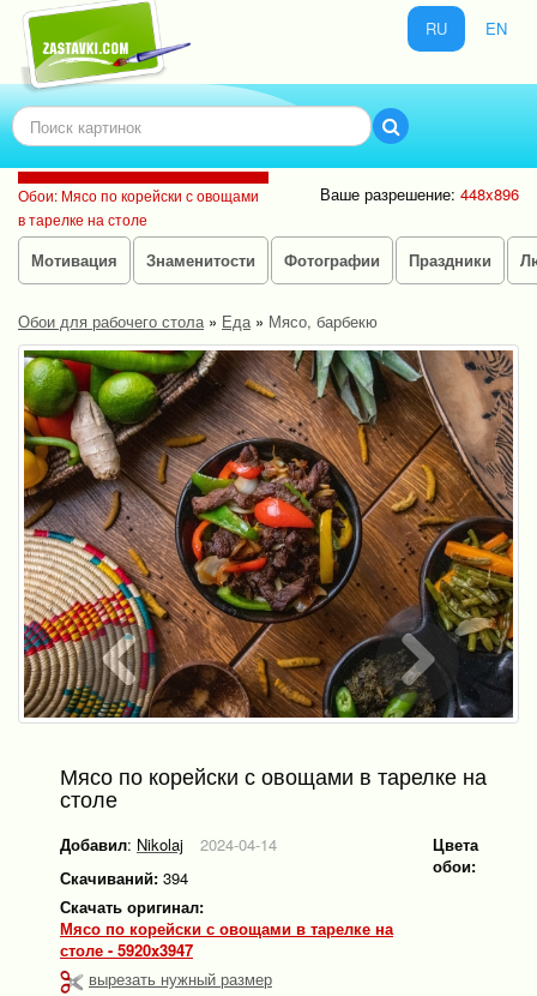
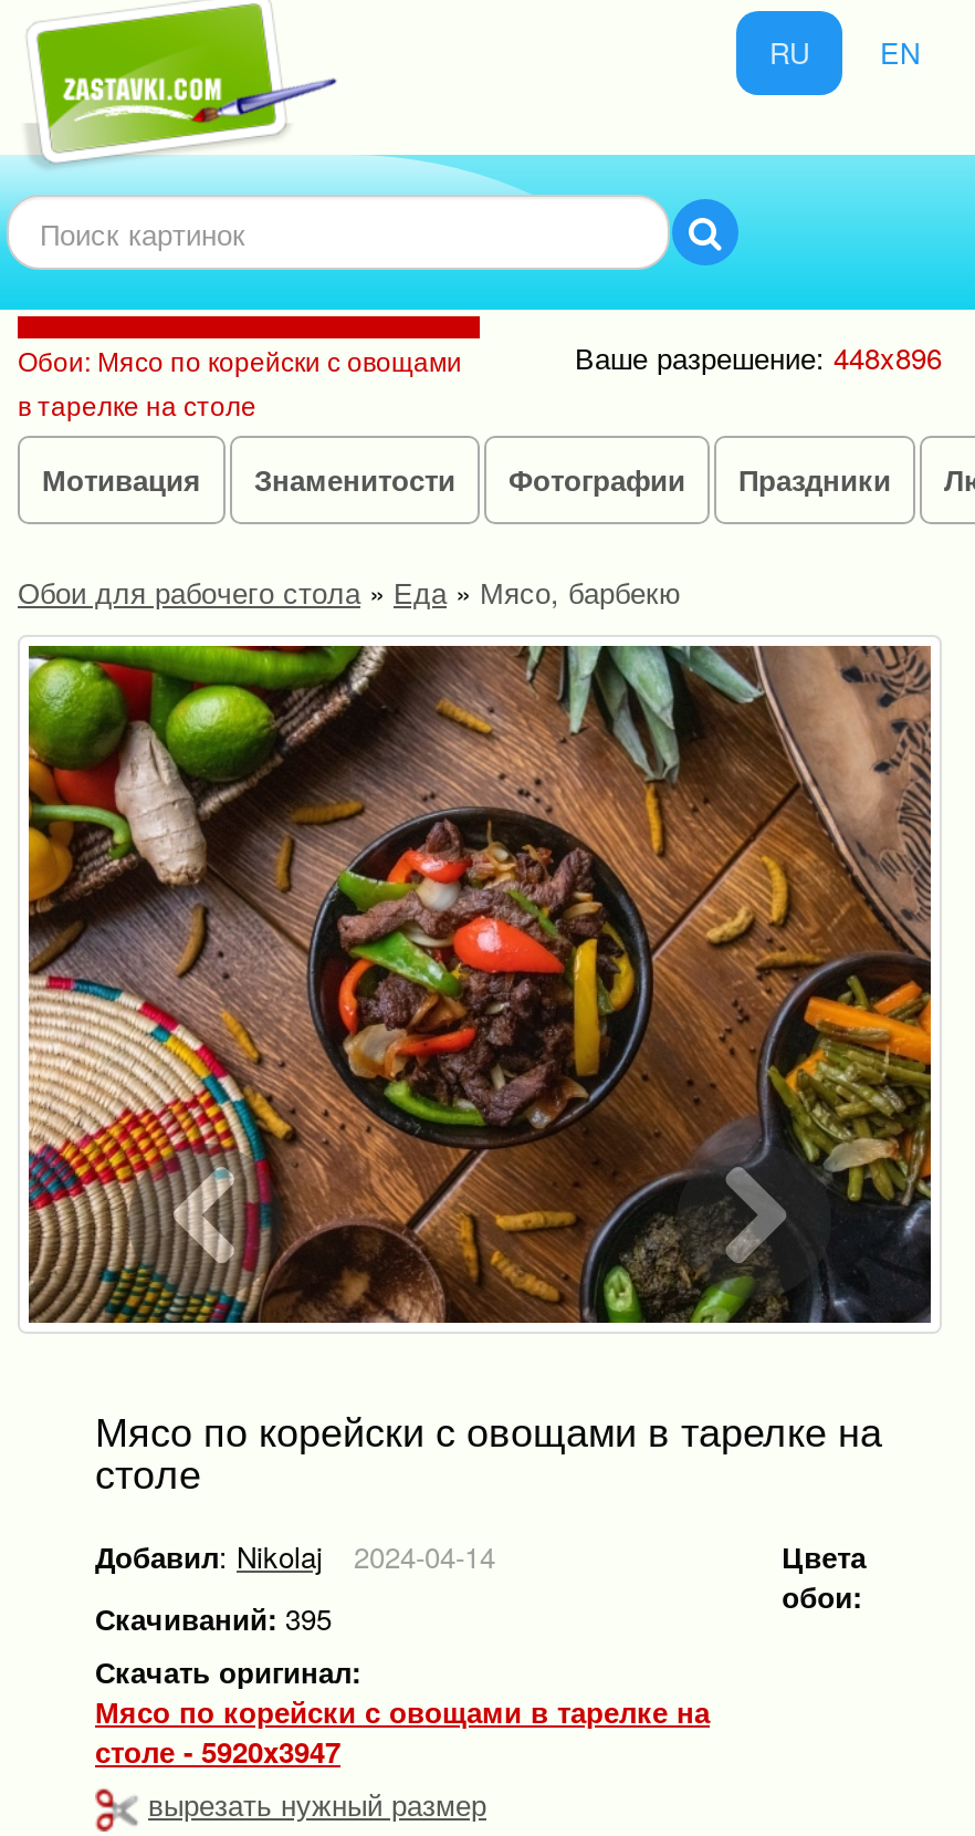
[60,866,188,889] Скачиваний: 394 -> [95,1597,332,1639] Скачиваний: 395

